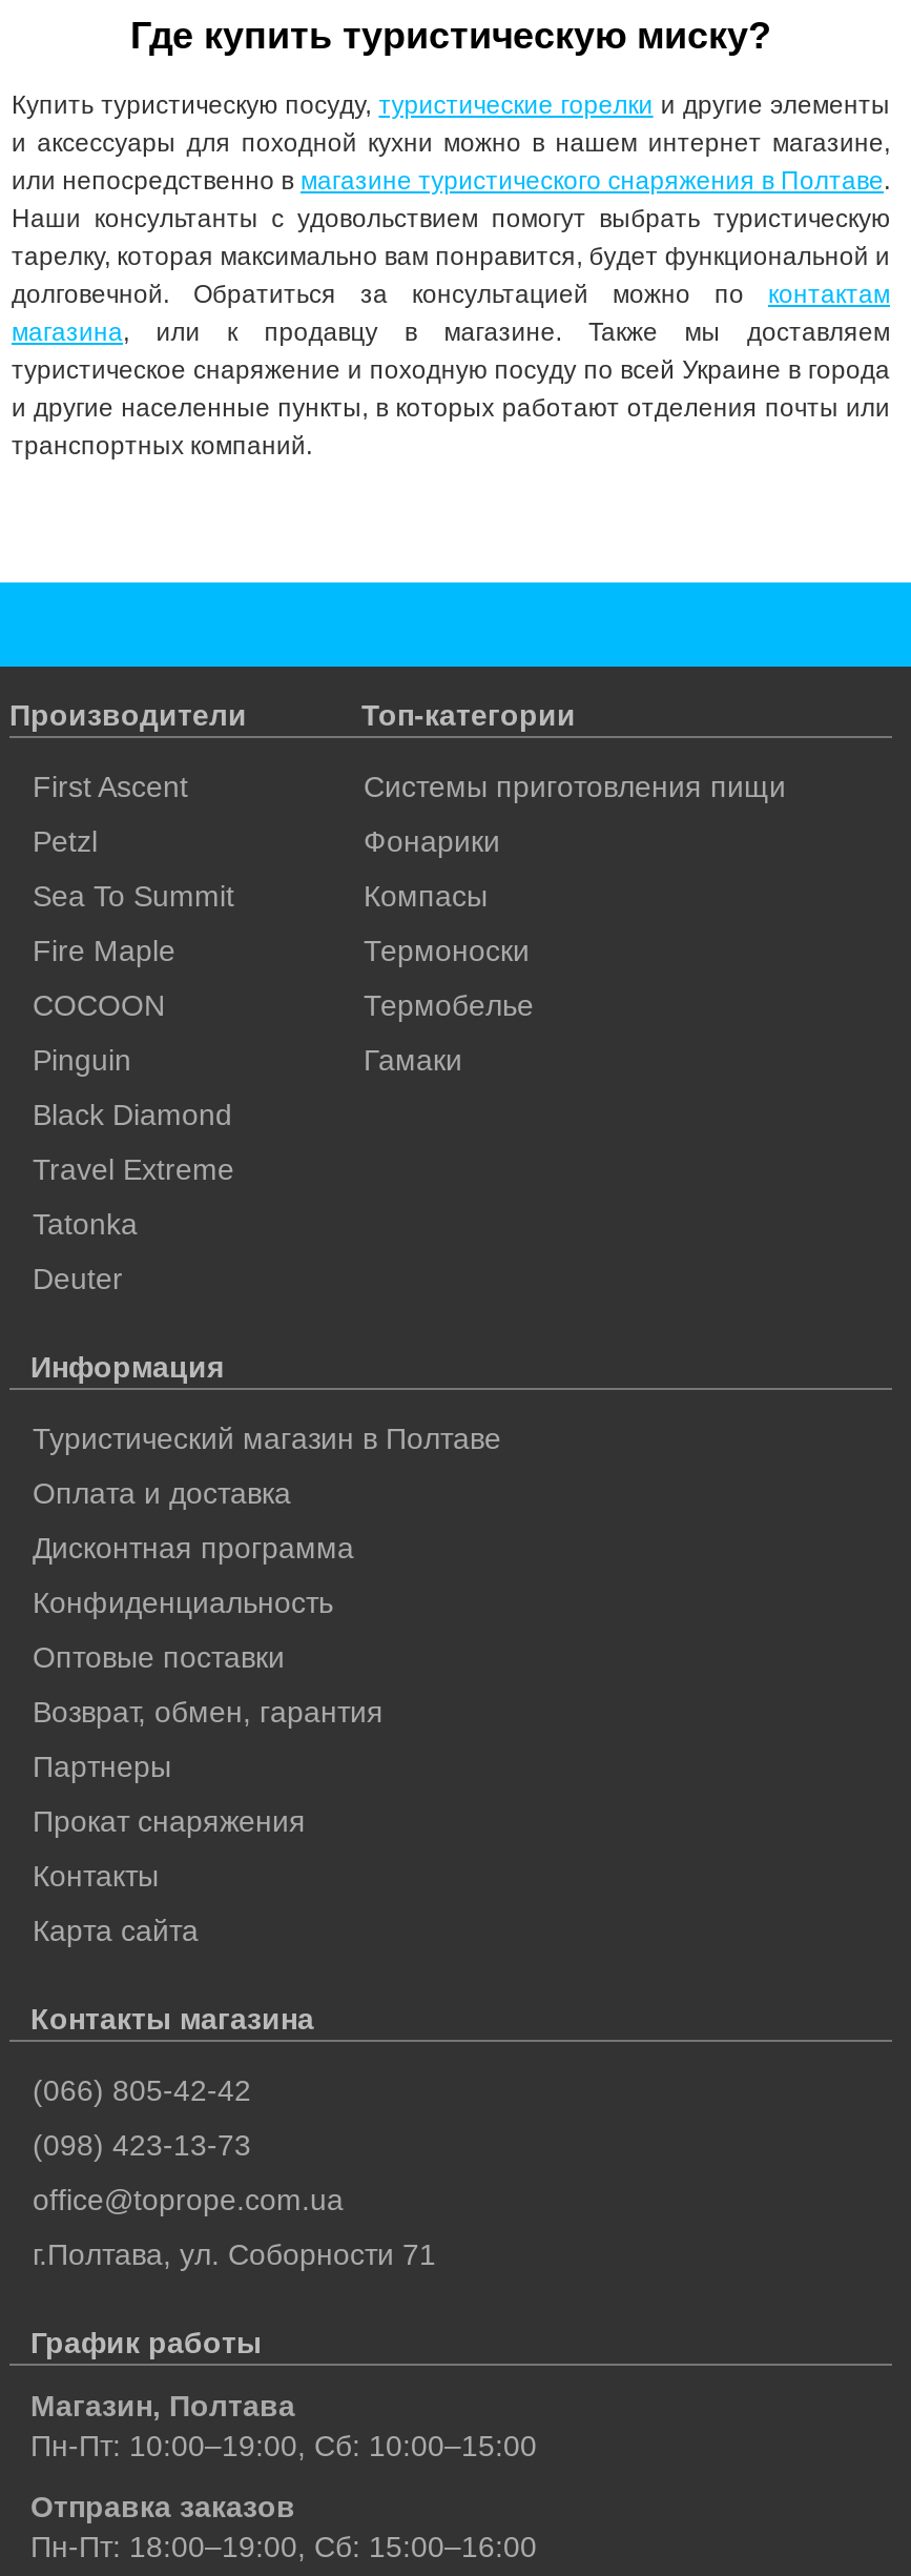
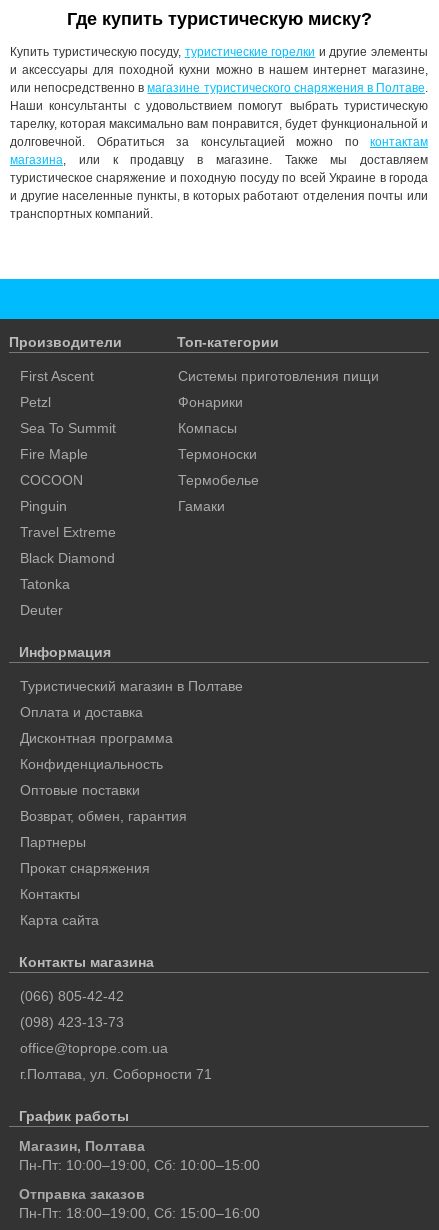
moved [33,1097,232,1130] -> [20,549,115,565]: Black Diamond
moved [33,1151,234,1185] -> [20,523,116,539]: Travel Extreme

